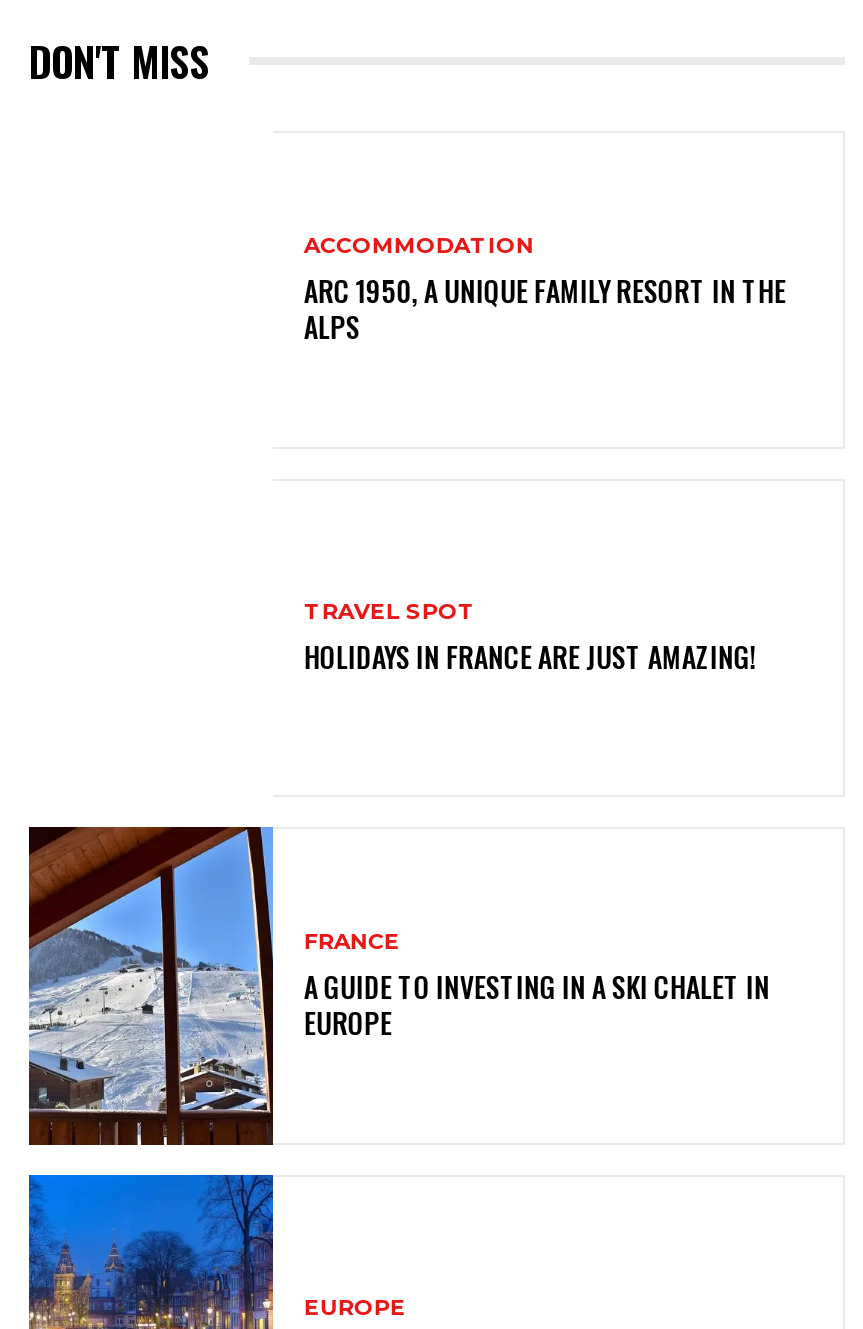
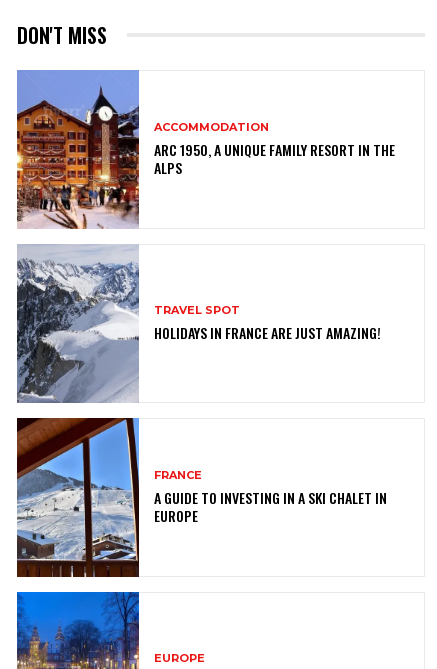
none -> [16,69,140,230] [image]
none -> [16,244,140,404] [image]

